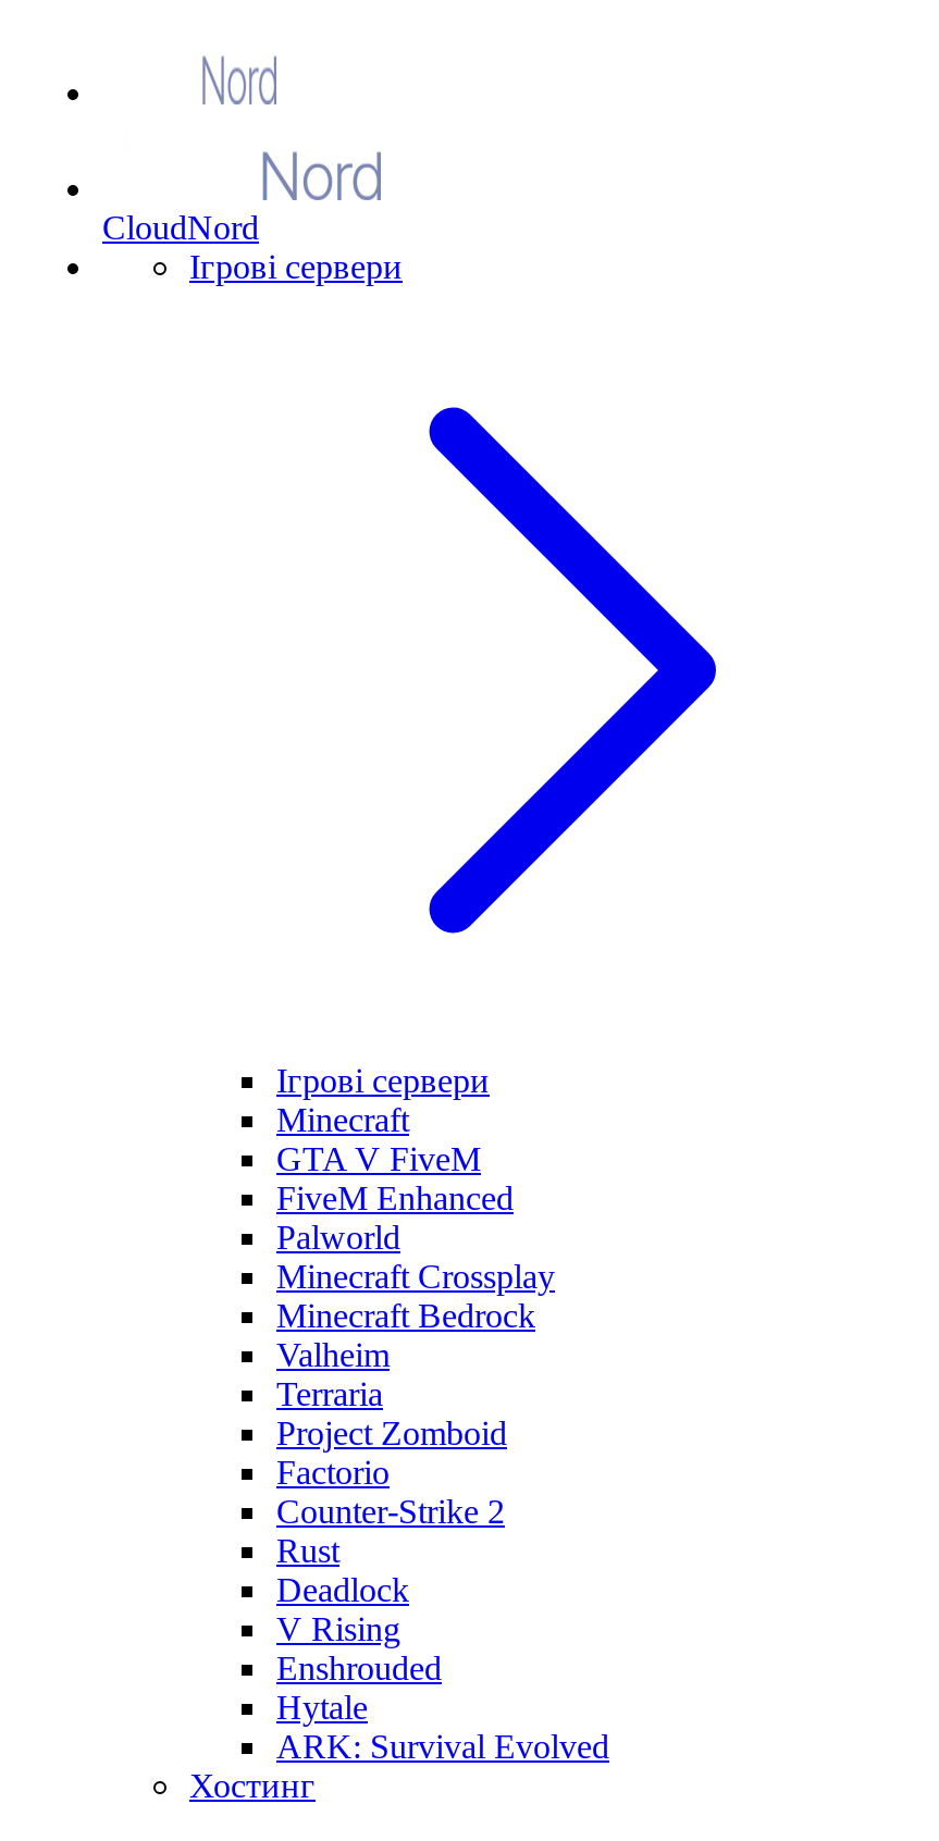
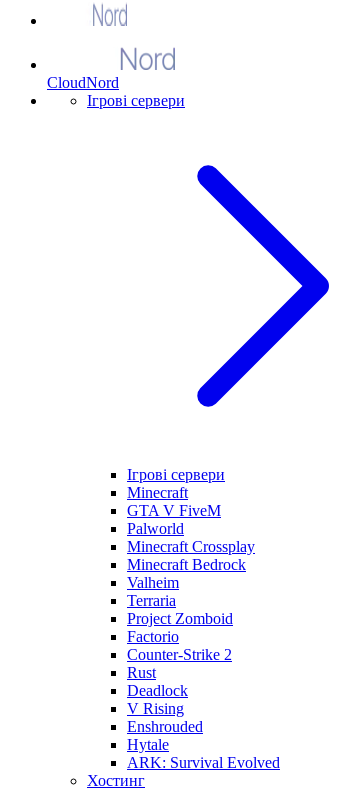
[276,1179,514,1216] FiveM Enhanced -> none

